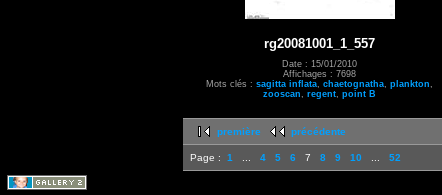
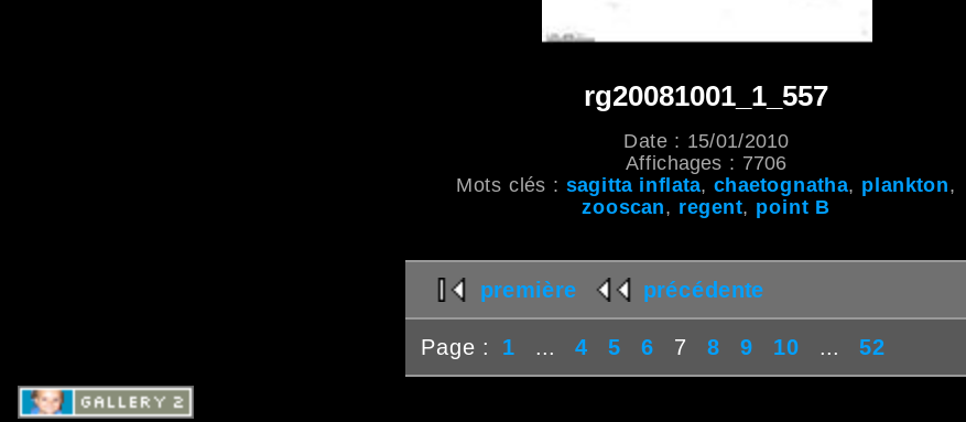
[283,69,356,79] Affichages : 7698 -> [626,151,786,173] Affichages : 7706

